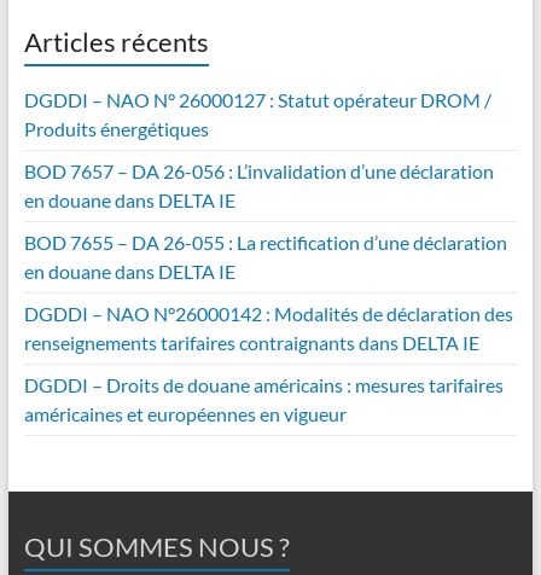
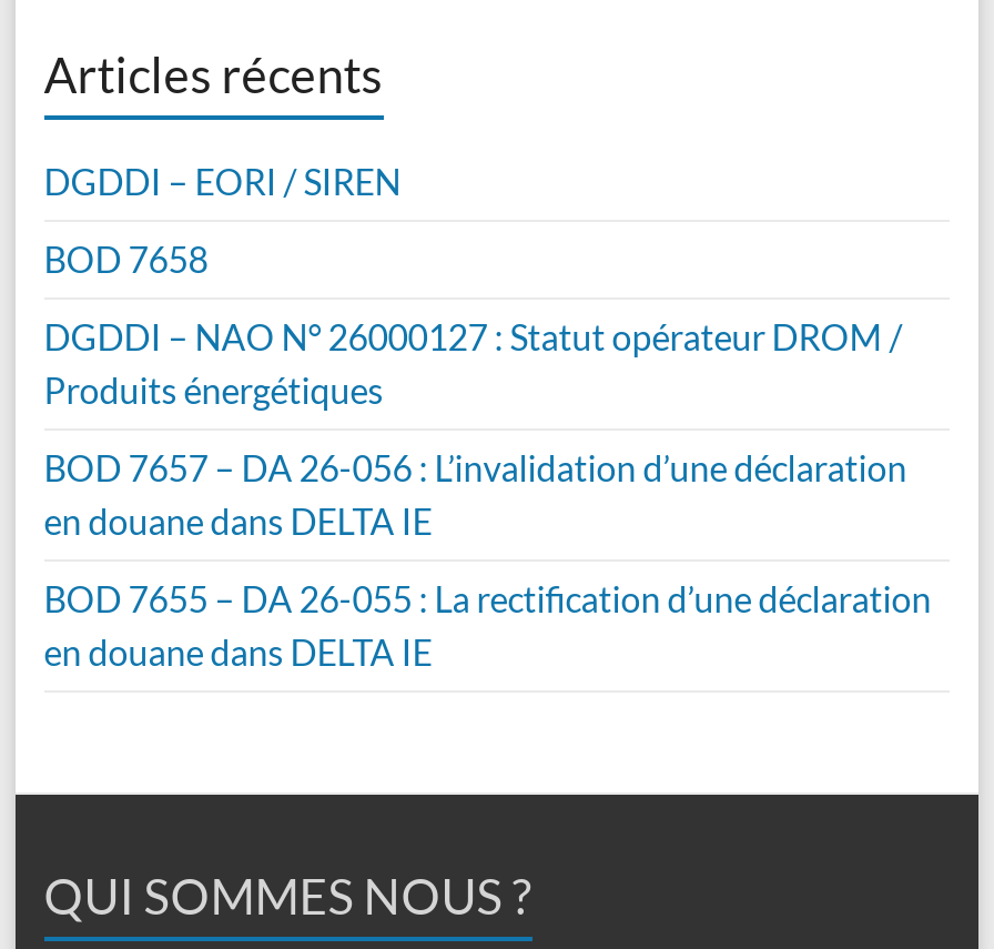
none -> [44,160,401,280] DGDDI – EORI / SIREN | BOD 7658
moved [24,88,507,283] -> [44,315,931,673]: DGDDI – NAO N° 26000127 : Statut opérateur DROM / | Produits énergétiques | BOD 7657 – DA 26-056 : L’invalidation d’une déclaration | en douane dans DELTA IE | BOD 7655 – DA 26-055 : La rectification d’une déclaration | en douane dans DELTA IE
[24,302,513,425] DGDDI – NAO N°26000142 : Modalités de déclaration des | renseignements tarifaires contraignants dans DELTA IE | DGDDI – Droits de douane américains : mesures tarifaires | américaines et européennes en vigueur -> none

